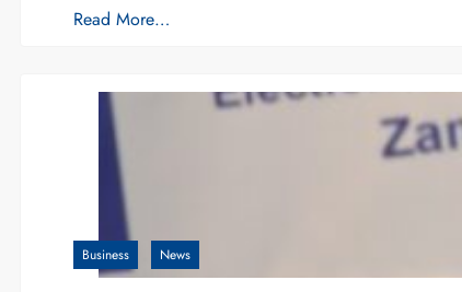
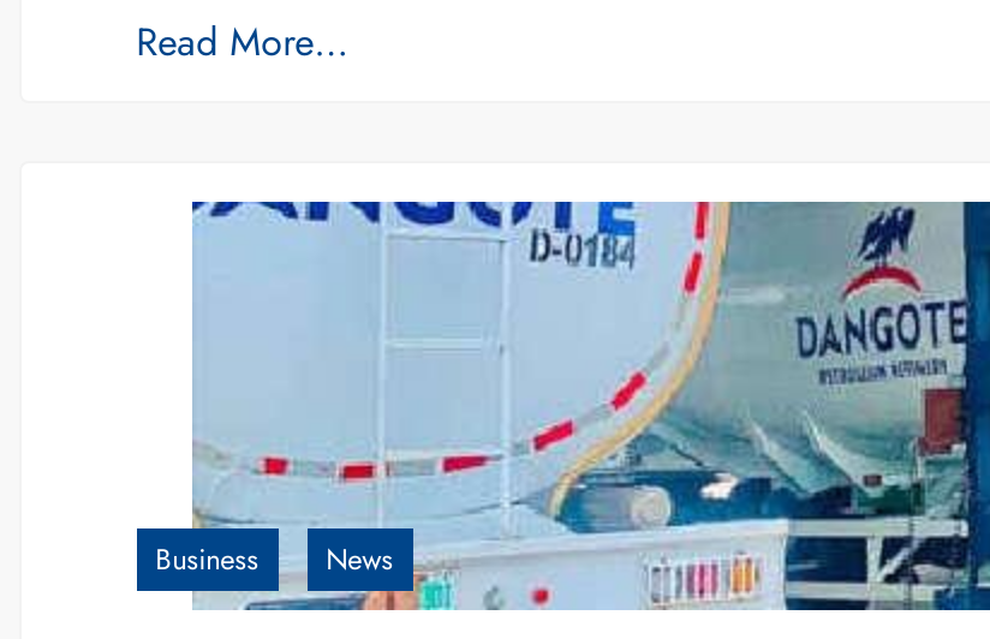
[99,91,459,278] [image] -> [192,199,983,613] [image]

